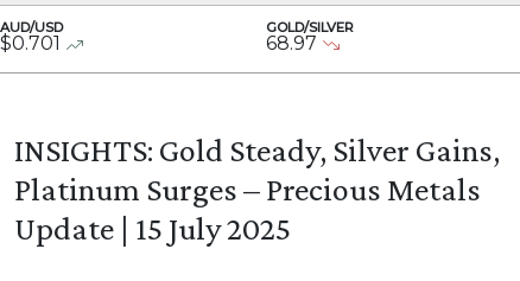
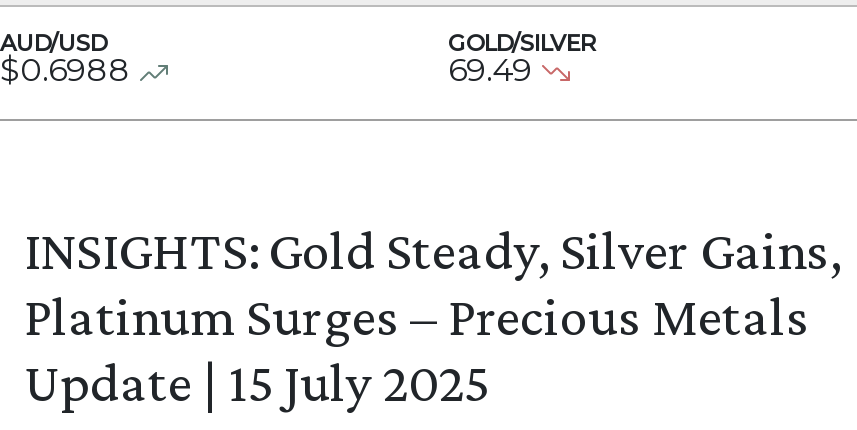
[0,32,61,55] $0.701 -> [0,51,130,89] $0.6988
[266,32,317,55] 68.97 -> [448,51,532,89] 69.49

